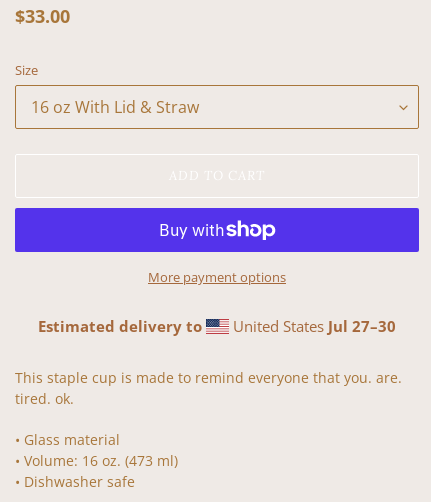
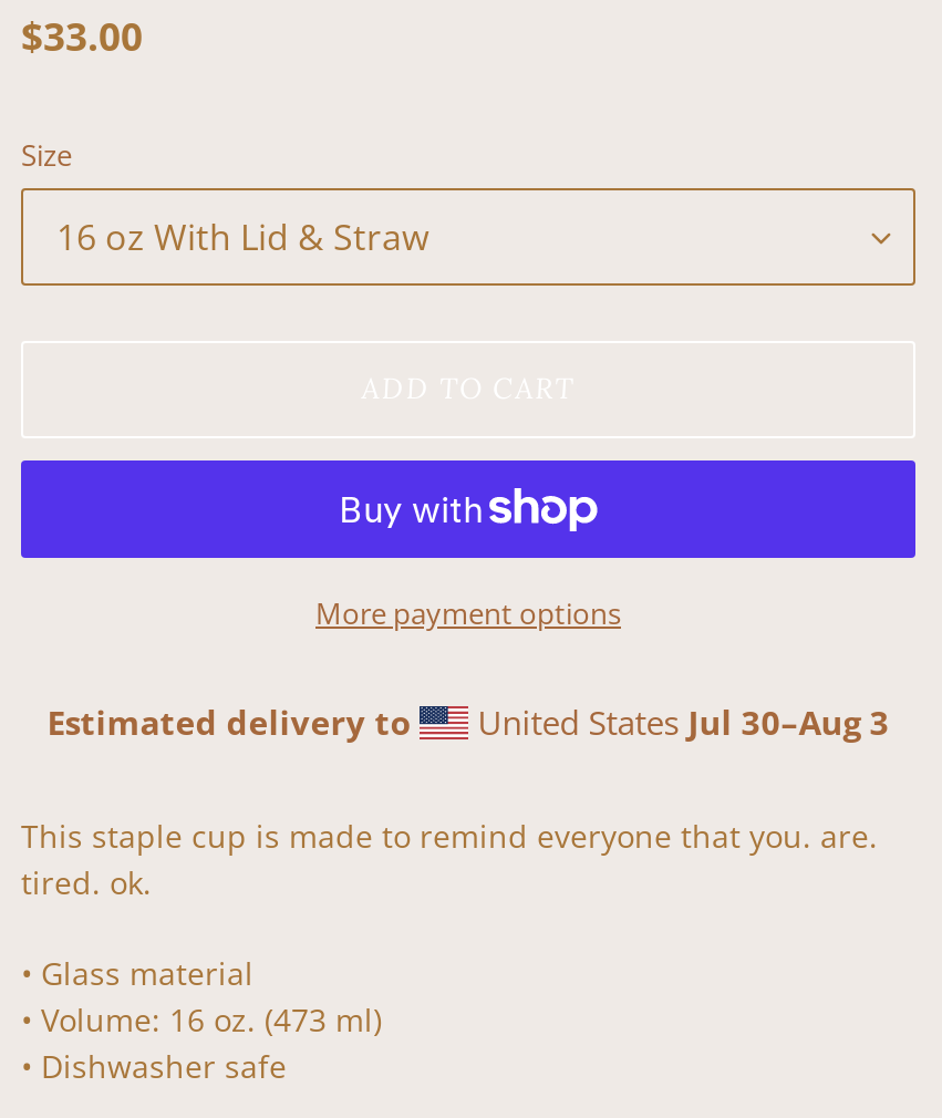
[229,316,396,336] United States Jul 27–30 -> [469,700,889,744] United States Jul 30–Aug 3

